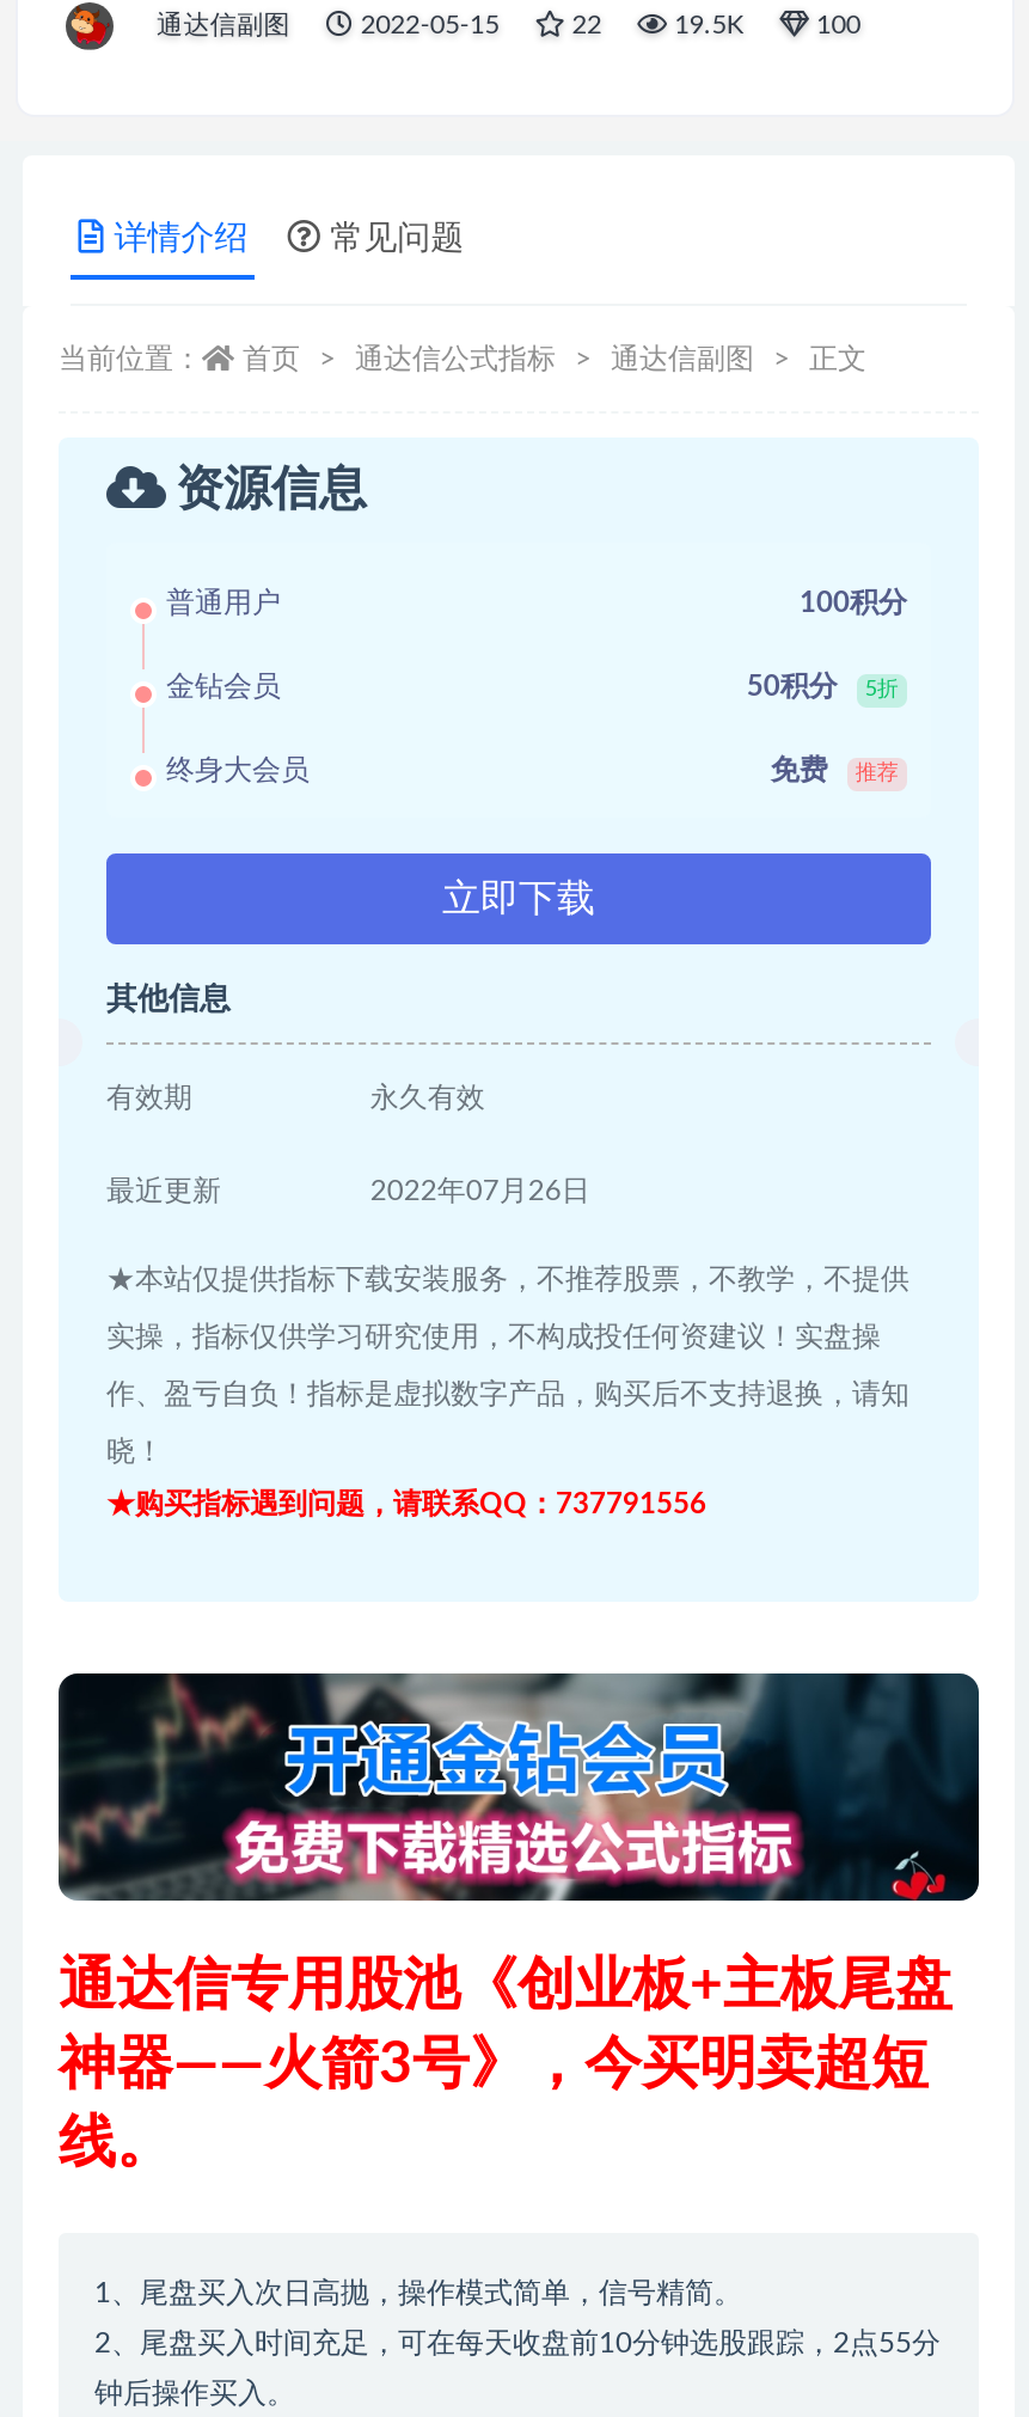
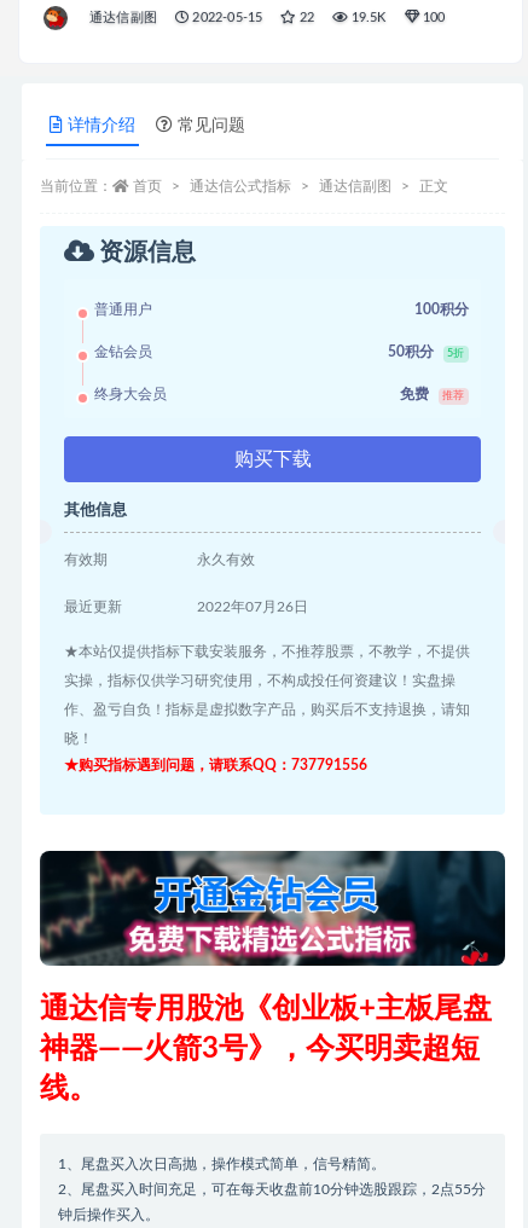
[442,881,595,919] 立即下载 -> [234,450,311,469] 购买下载

